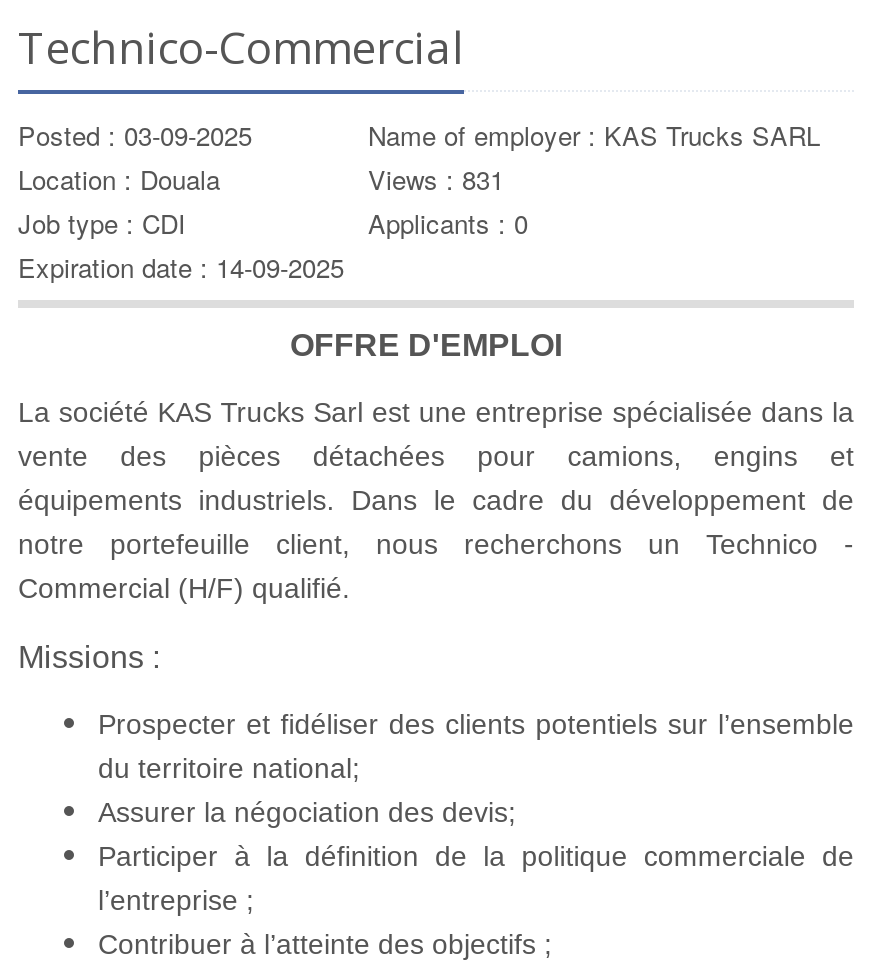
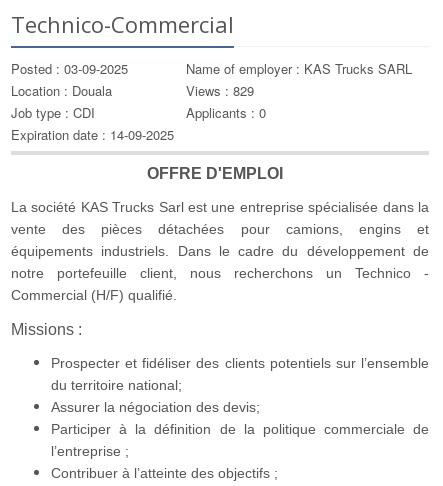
[368,160,504,198] Views : 831 -> [186,81,254,100] Views : 829

